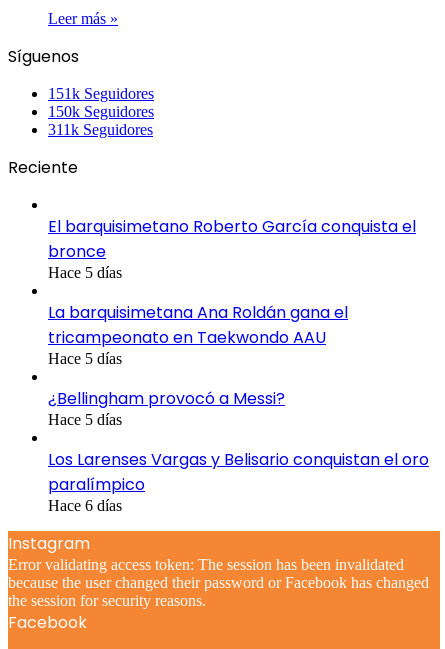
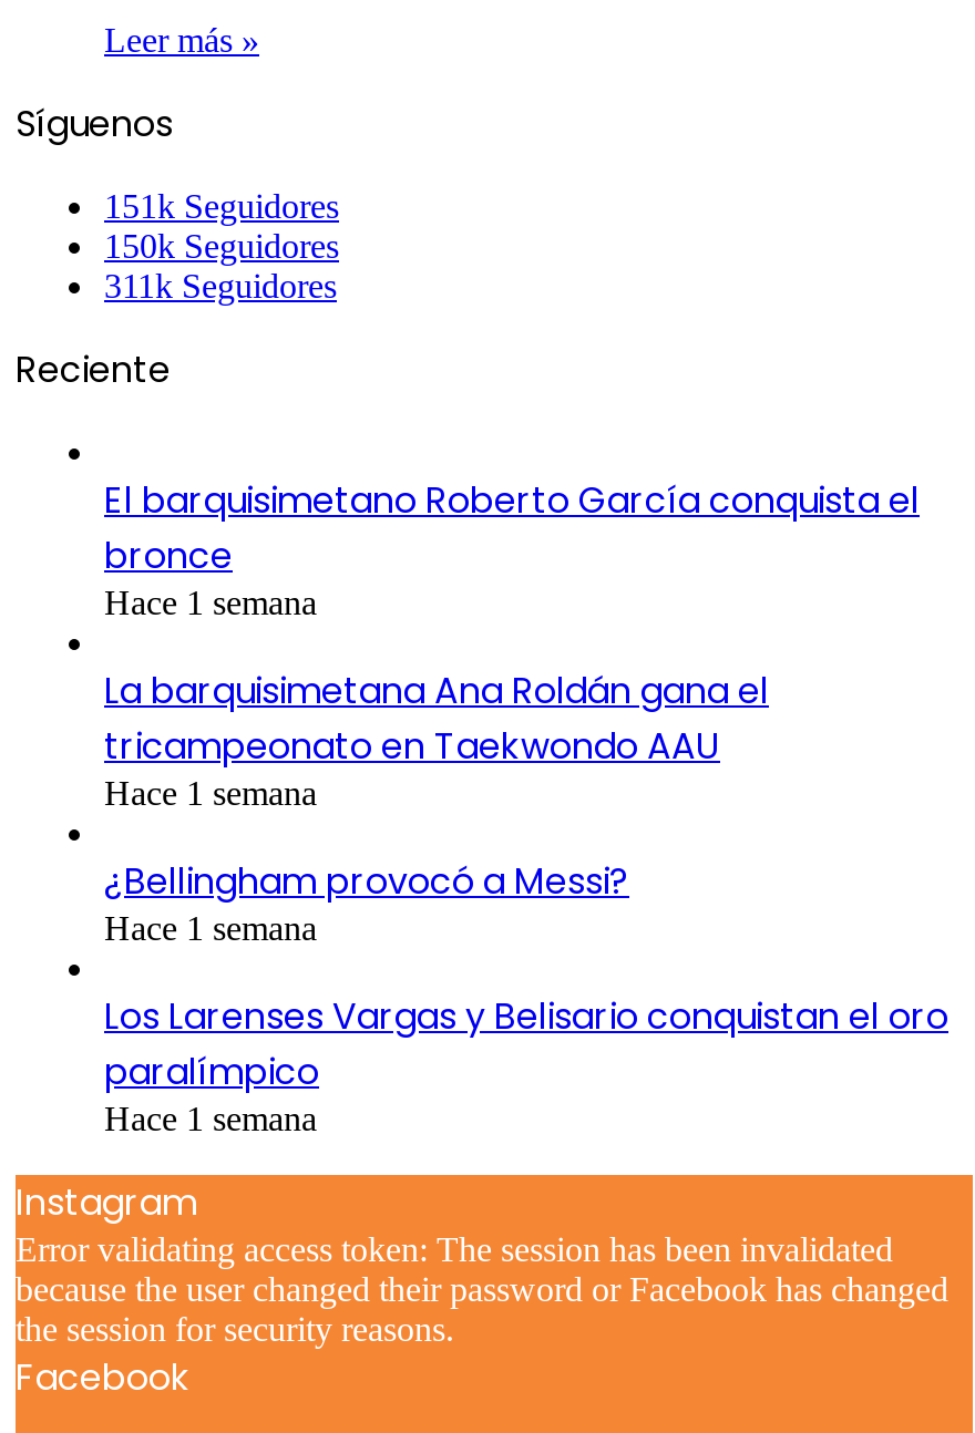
[48,264,122,281] Hace 5 días -> [104,583,317,621] Hace 1 semana
[48,350,122,367] Hace 5 días -> [104,773,317,811] Hace 1 semana
[48,411,122,428] Hace 5 días -> [104,909,317,946] Hace 1 semana
[48,497,122,514] Hace 6 días -> [104,1099,317,1137] Hace 1 semana

